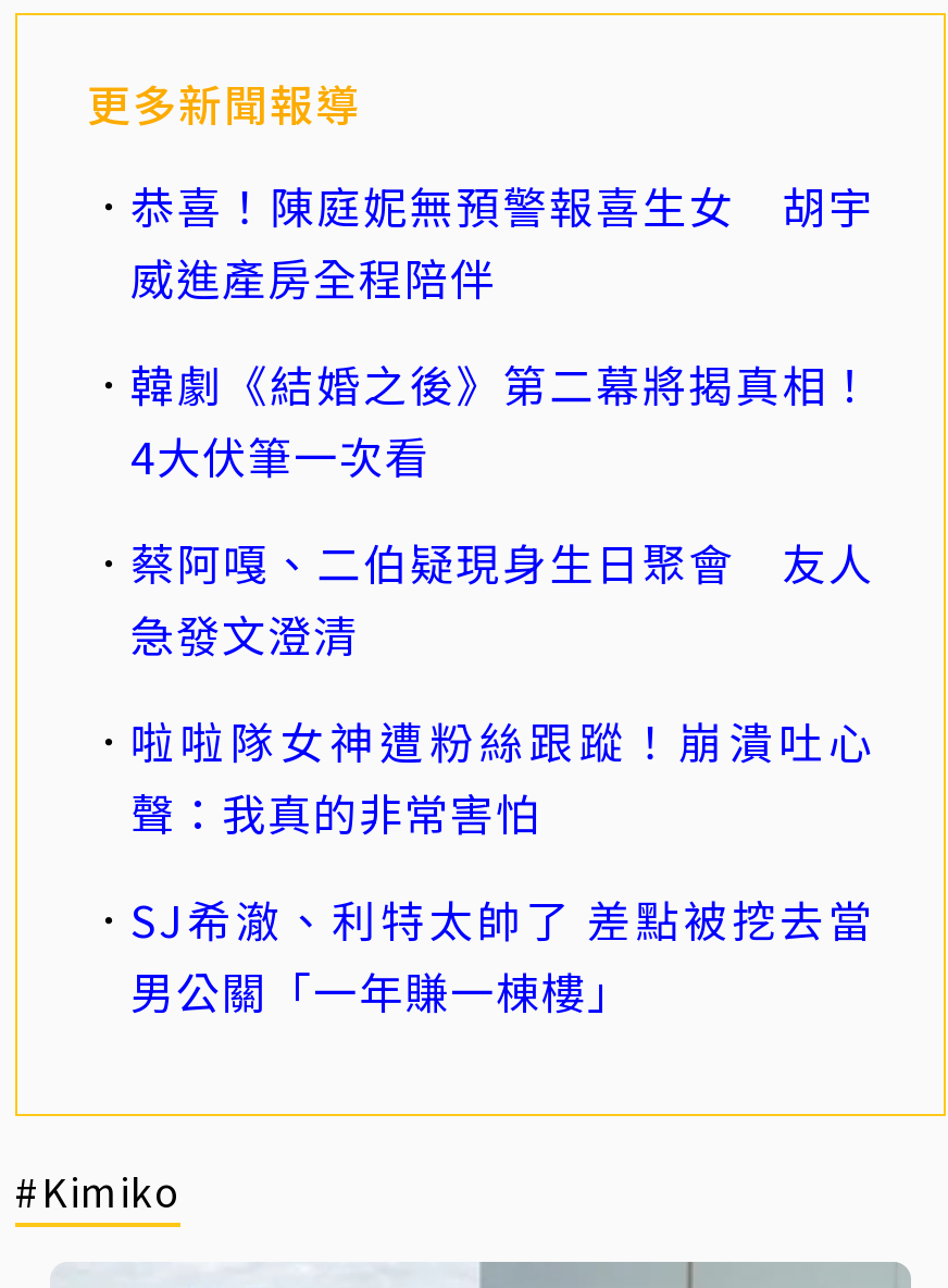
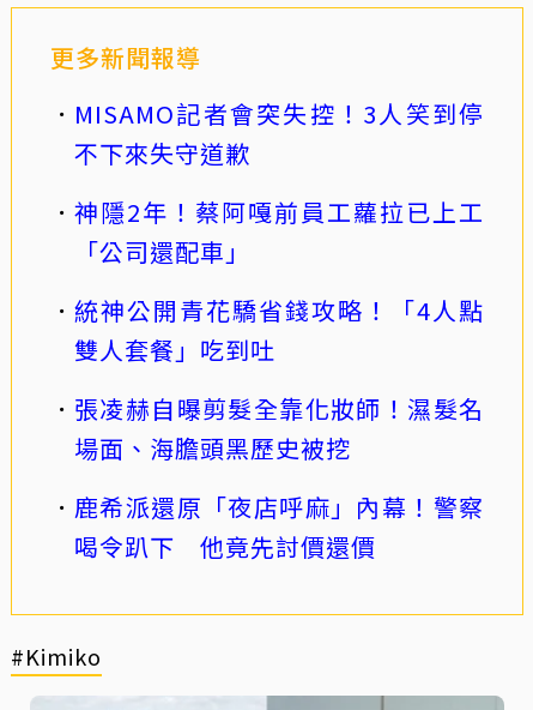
[130,173,874,308] 恭喜！陳庭妮無預警報喜生女 胡宇 | 威進產房全程陪伴 -> [74,96,484,170] MISAMO記者會突失控！3人笑到停 | 不下來失守道歉
[130,352,874,487] 韓劇《結婚之後》第二幕將揭真相！ | 4大伏筆一次看 -> [74,194,484,268] 神隱2年！蔡阿嘎前員工蘿拉已上工 | 「公司還配車」
[130,530,874,665] 蔡阿嘎、二伯疑現身生日聚會 友人 | 急發文澄清 -> [74,292,484,367] 統神公開青花驕省錢攻略！「4人點 | 雙人套餐」吃到吐
[130,709,874,844] 啦啦隊女神遭粉絲跟蹤！崩潰吐心 | 聲：我真的非常害怕 -> [74,391,484,465] 張凌赫自曝剪髮全靠化妝師！濕髮名 | 場面、海膽頭黑歷史被挖
[130,887,874,1022] SJ希澈、利特太帥了 差點被挖去當 | 男公關「一年賺一棟樓」 -> [74,489,484,563] 鹿希派還原「夜店呼麻」內幕！警察 | 喝令趴下 他竟先討價還價

